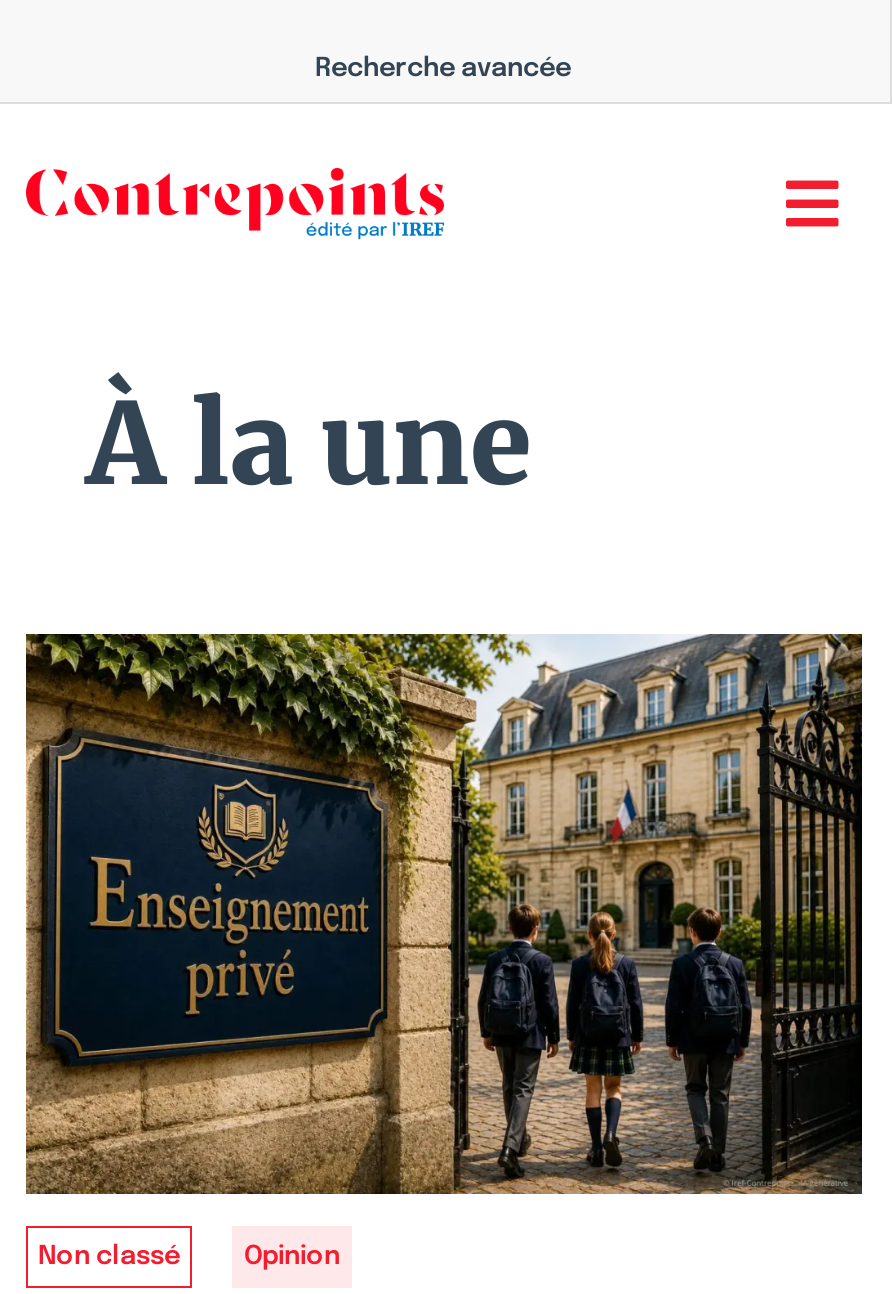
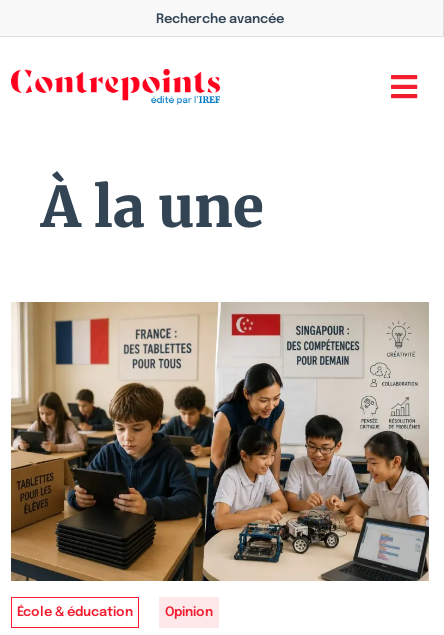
[24,632,864,1269] [image] | Non classé -> [10,301,430,619] [image] | École & éducation

